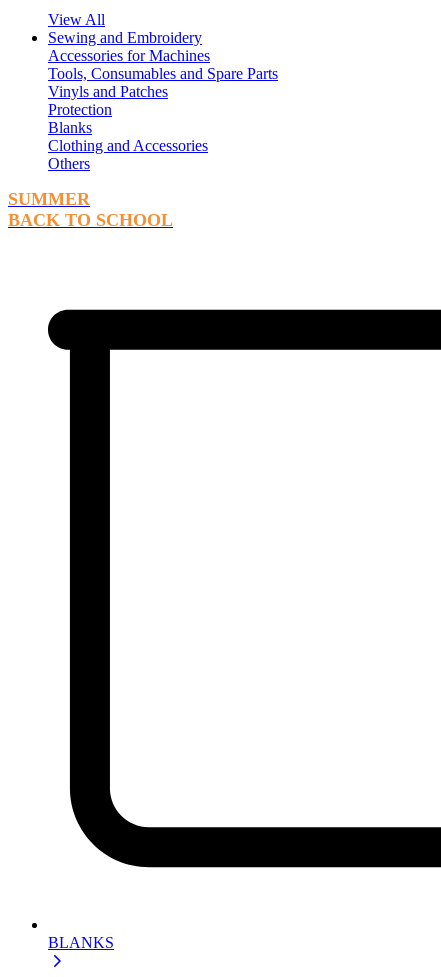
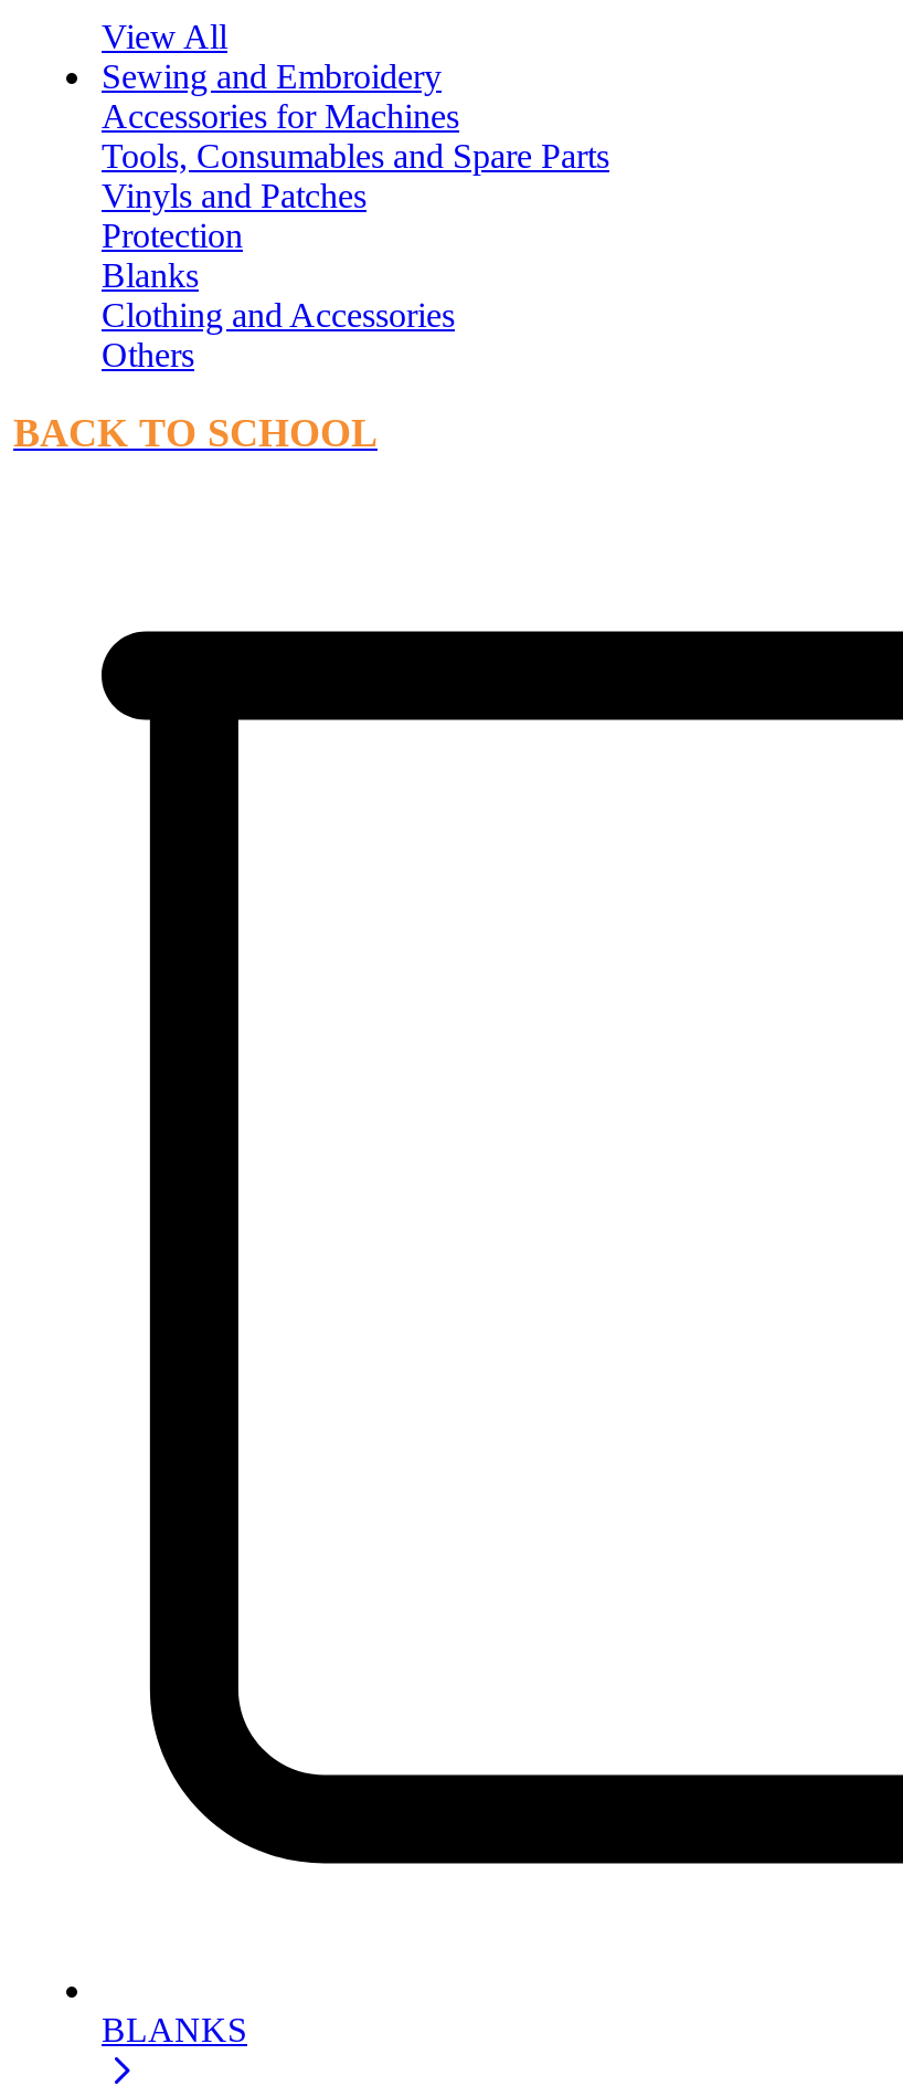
[8,189,90,209] SUMMER -> none

